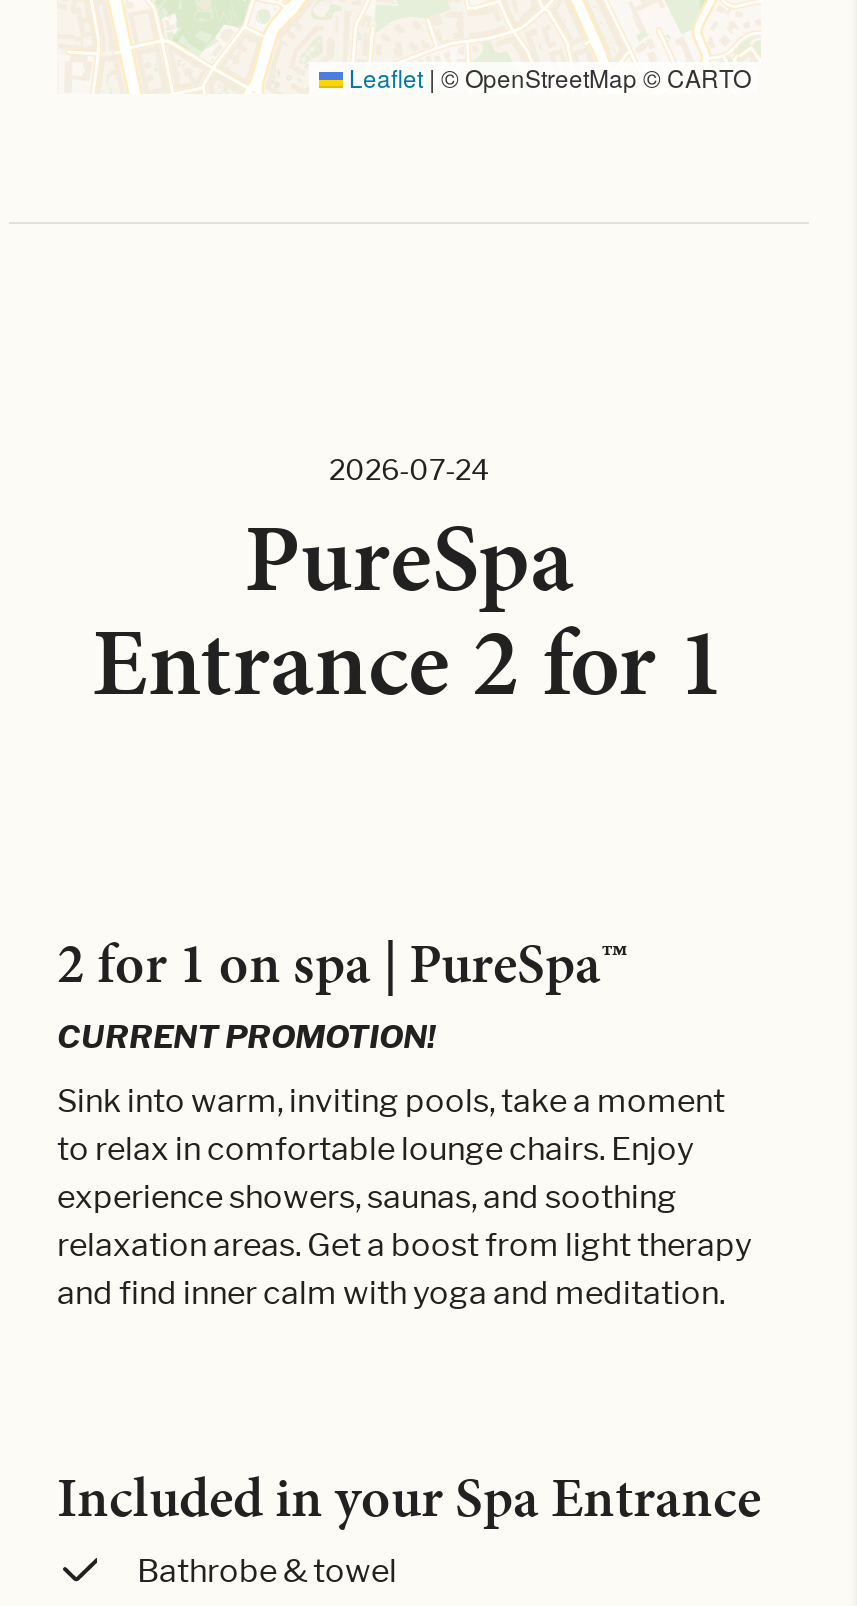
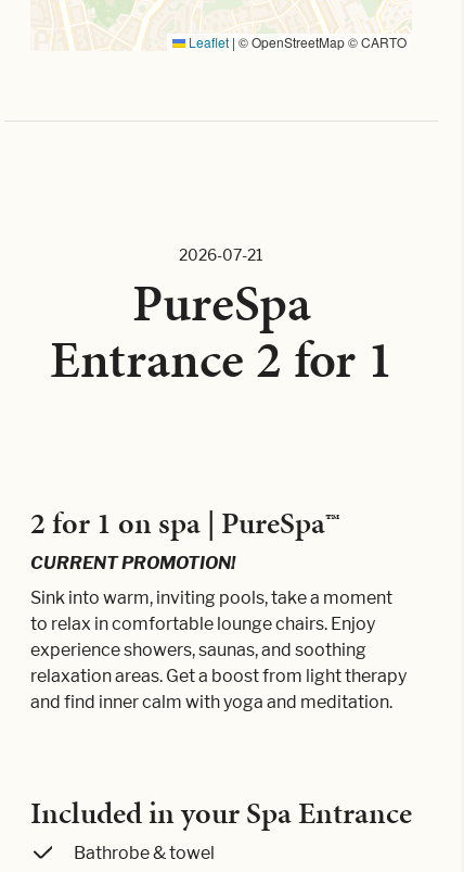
[329,452,489,486] 2026-07-24 -> [179,245,263,264] 2026-07-21

